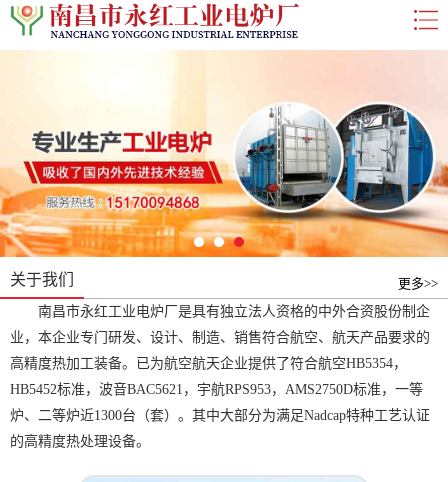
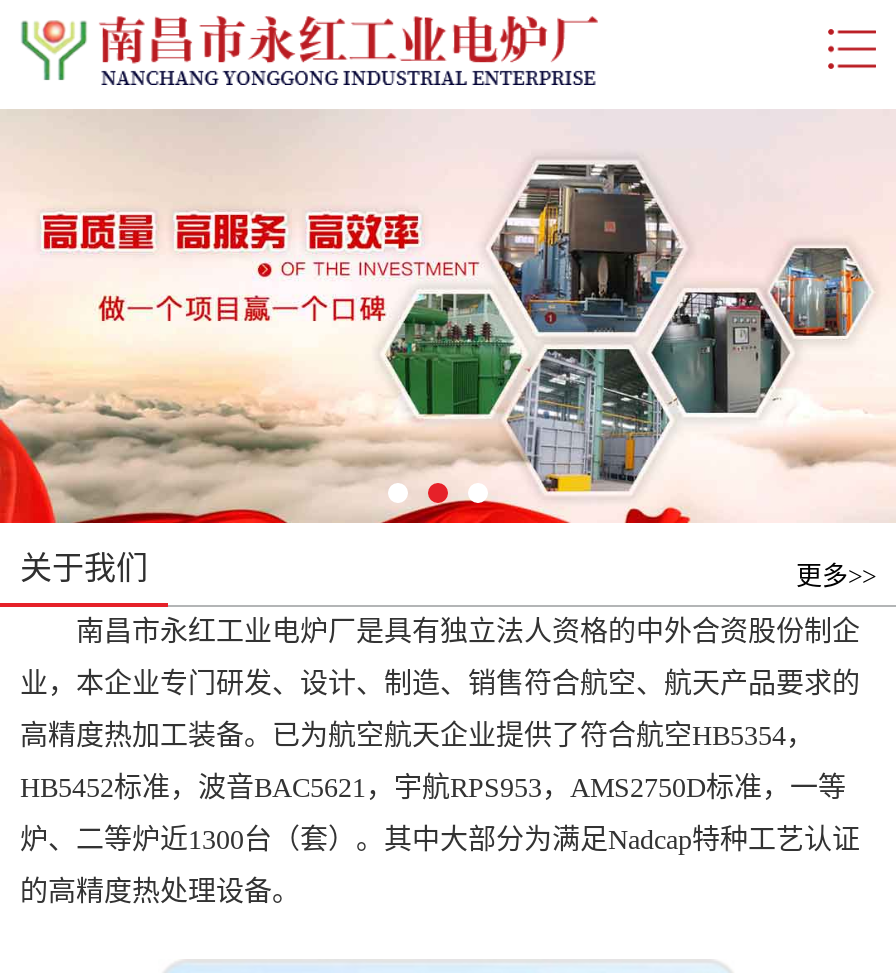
[3,51,445,258] [image] -> [6,109,890,525] [image]

